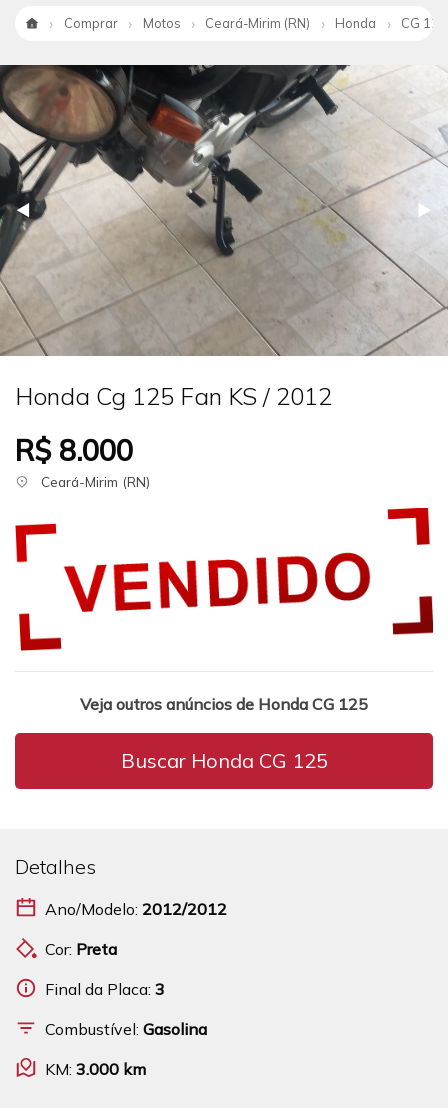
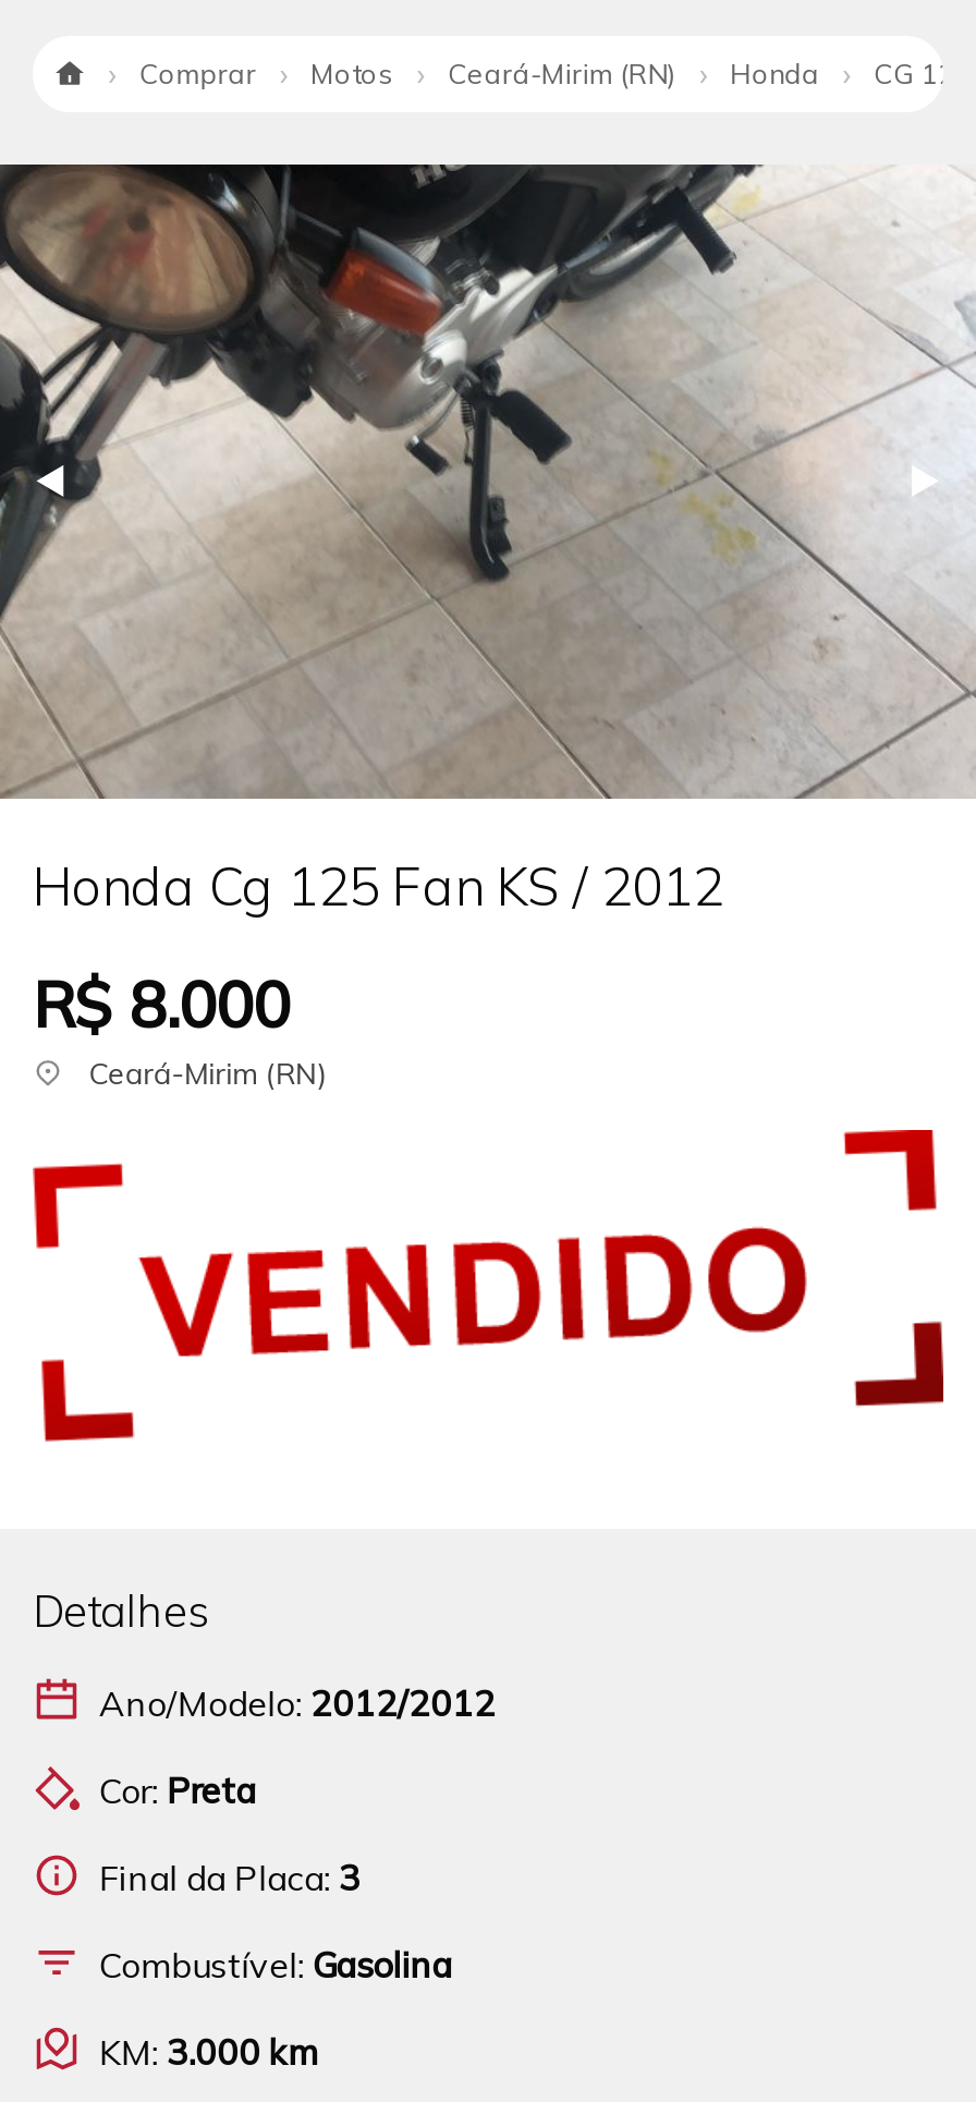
[80,693,368,772] Veja outros anúncios de Honda CG 125 | Buscar Honda CG 125 -> none

